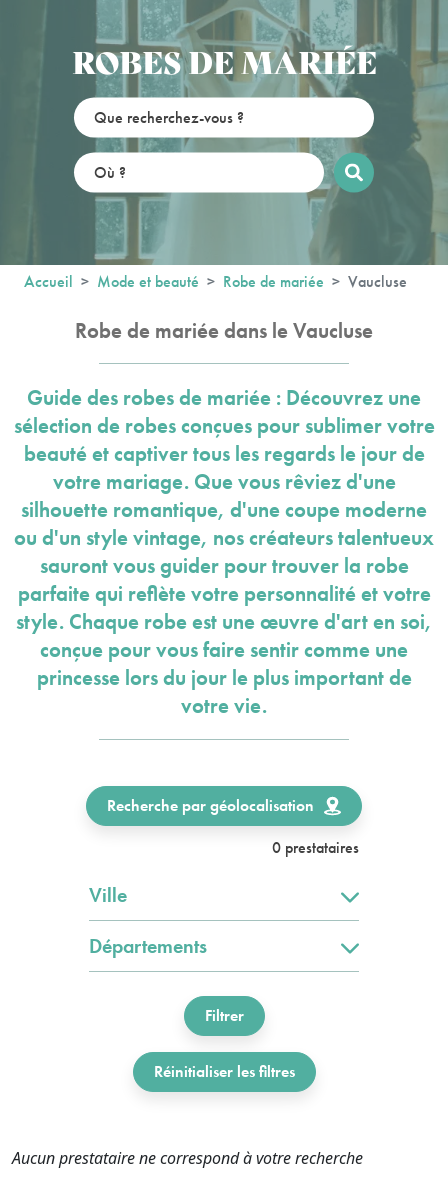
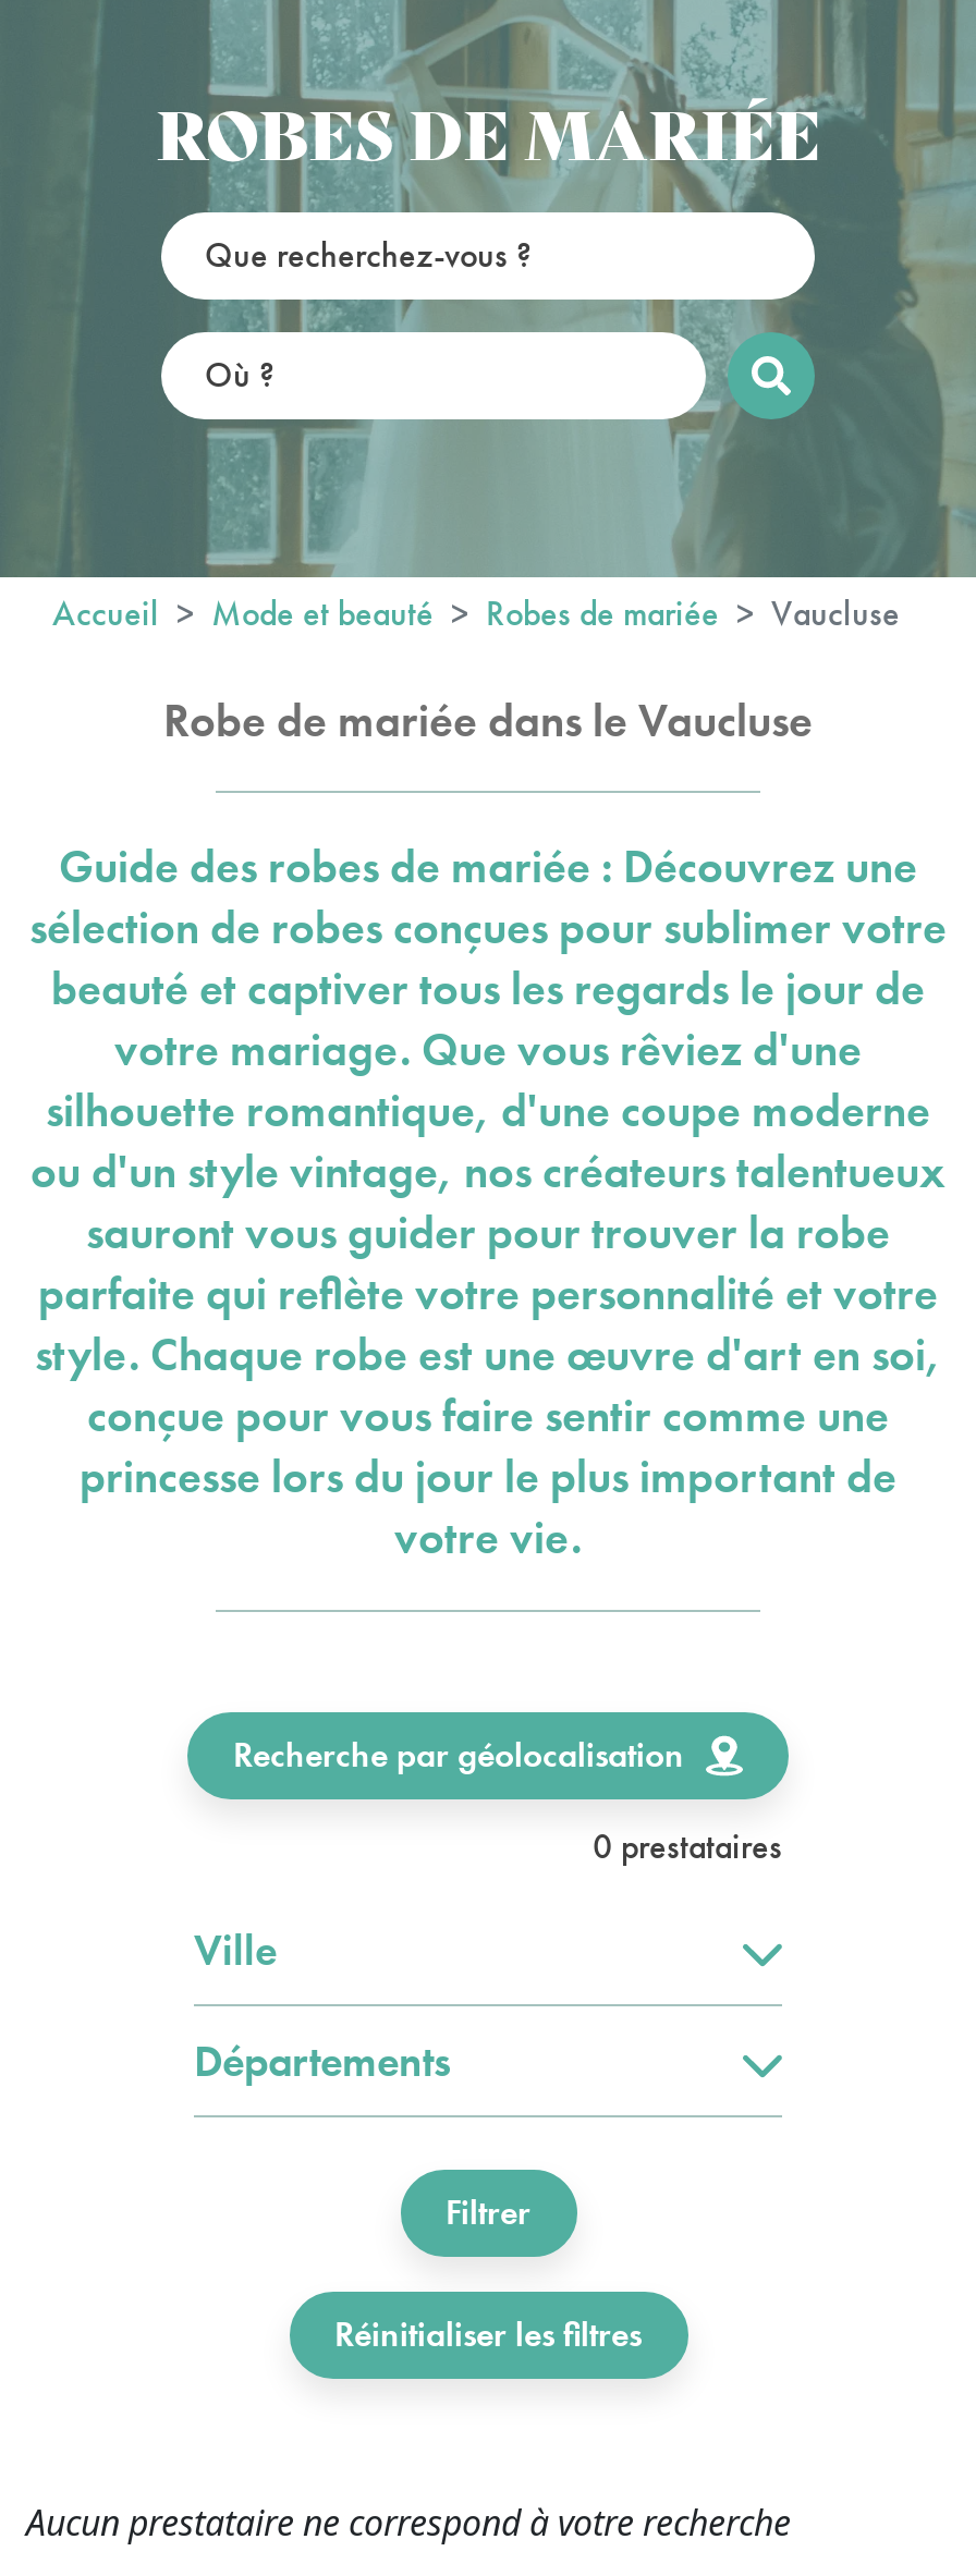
[223,271,324,292] Robe de mariée -> [486,590,719,636] Robes de mariée

